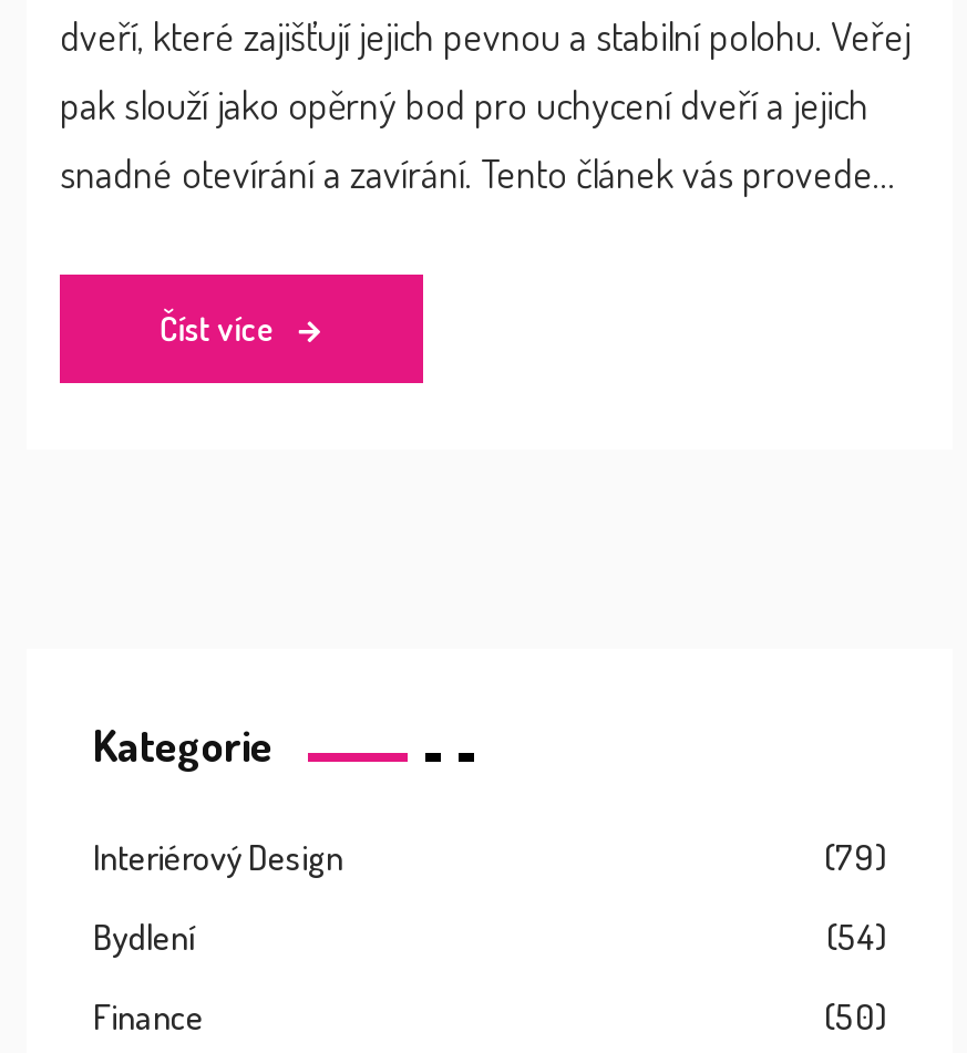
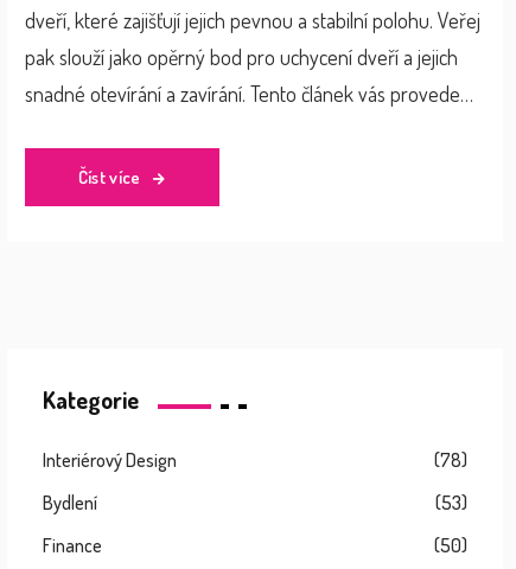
[824,835,886,879] (79) -> [434,448,467,472] (78)
[826,915,886,959] (54) -> [435,491,467,515] (53)

